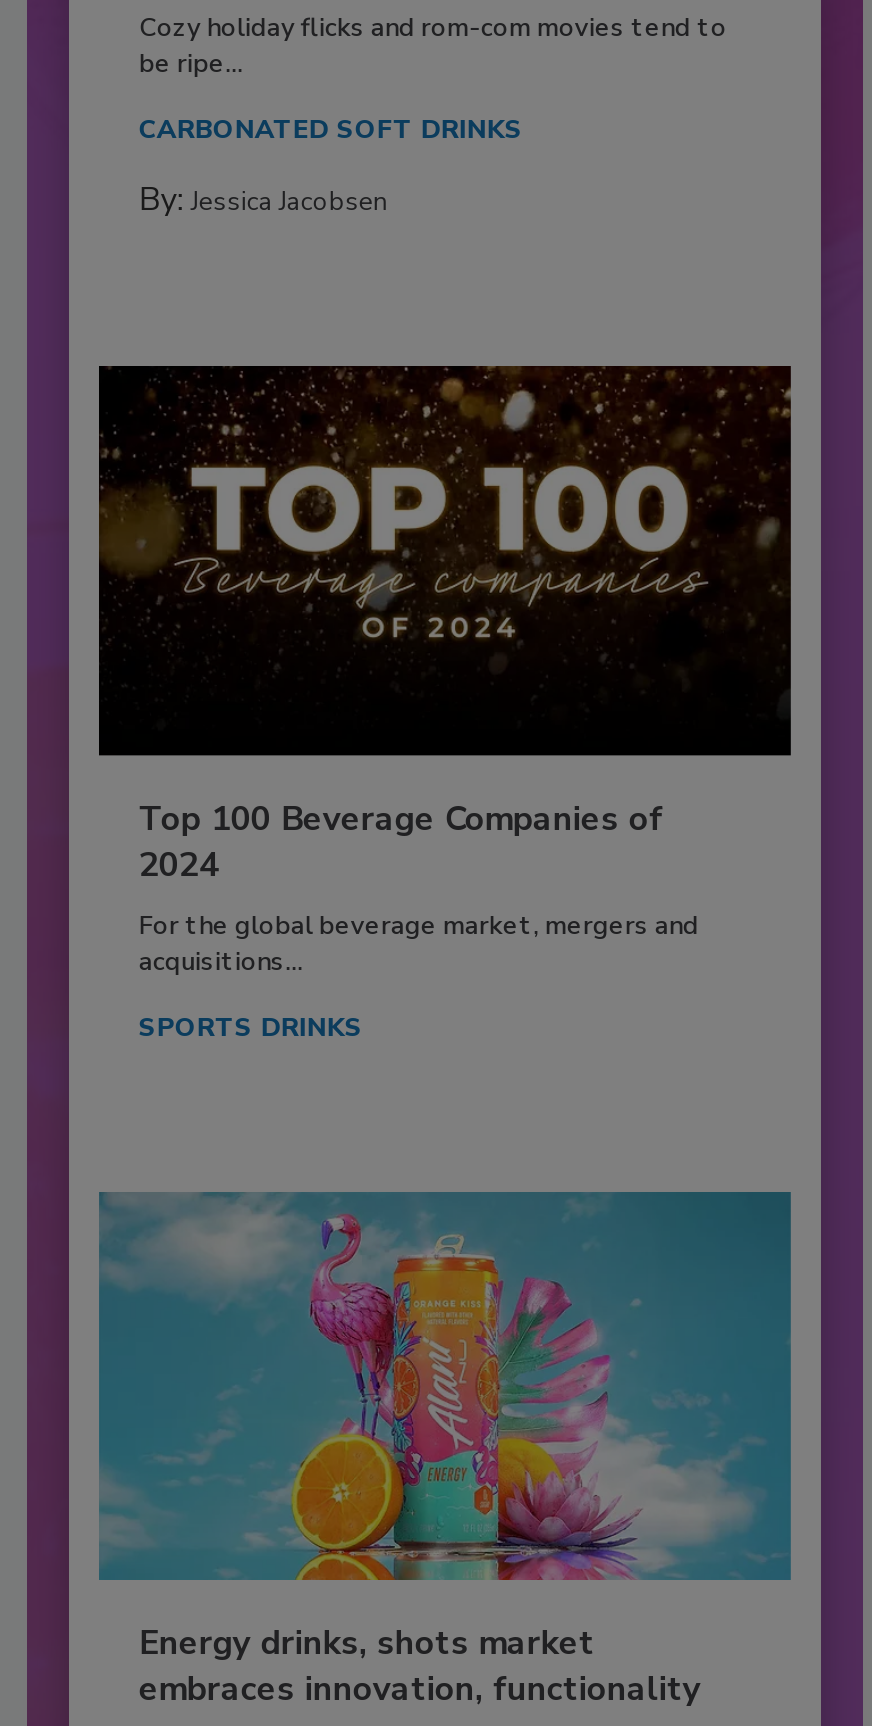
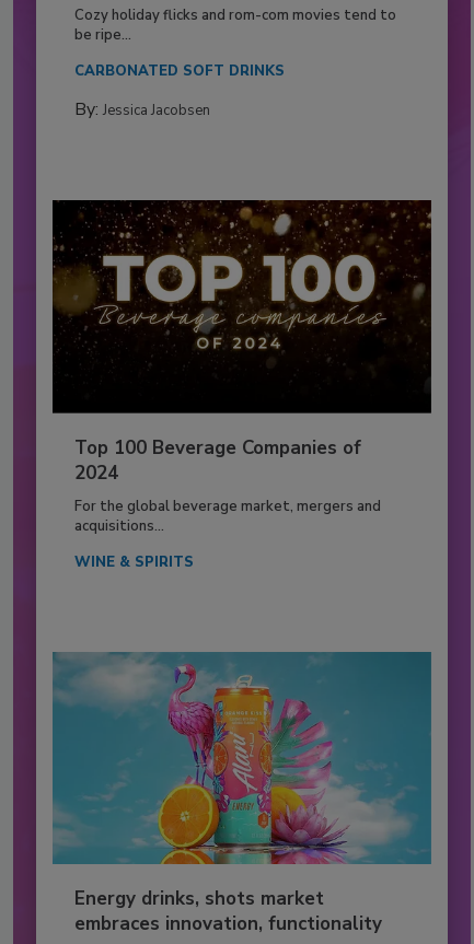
[139,1009,363,1045] SPORTS DRINKS -> [74,552,194,572] WINE & SPIRITS

